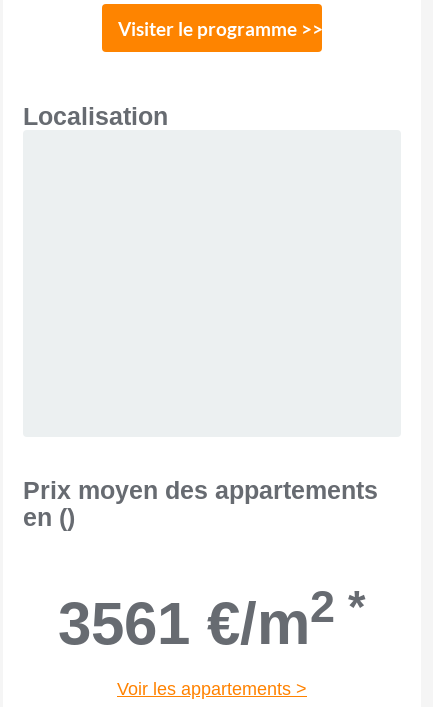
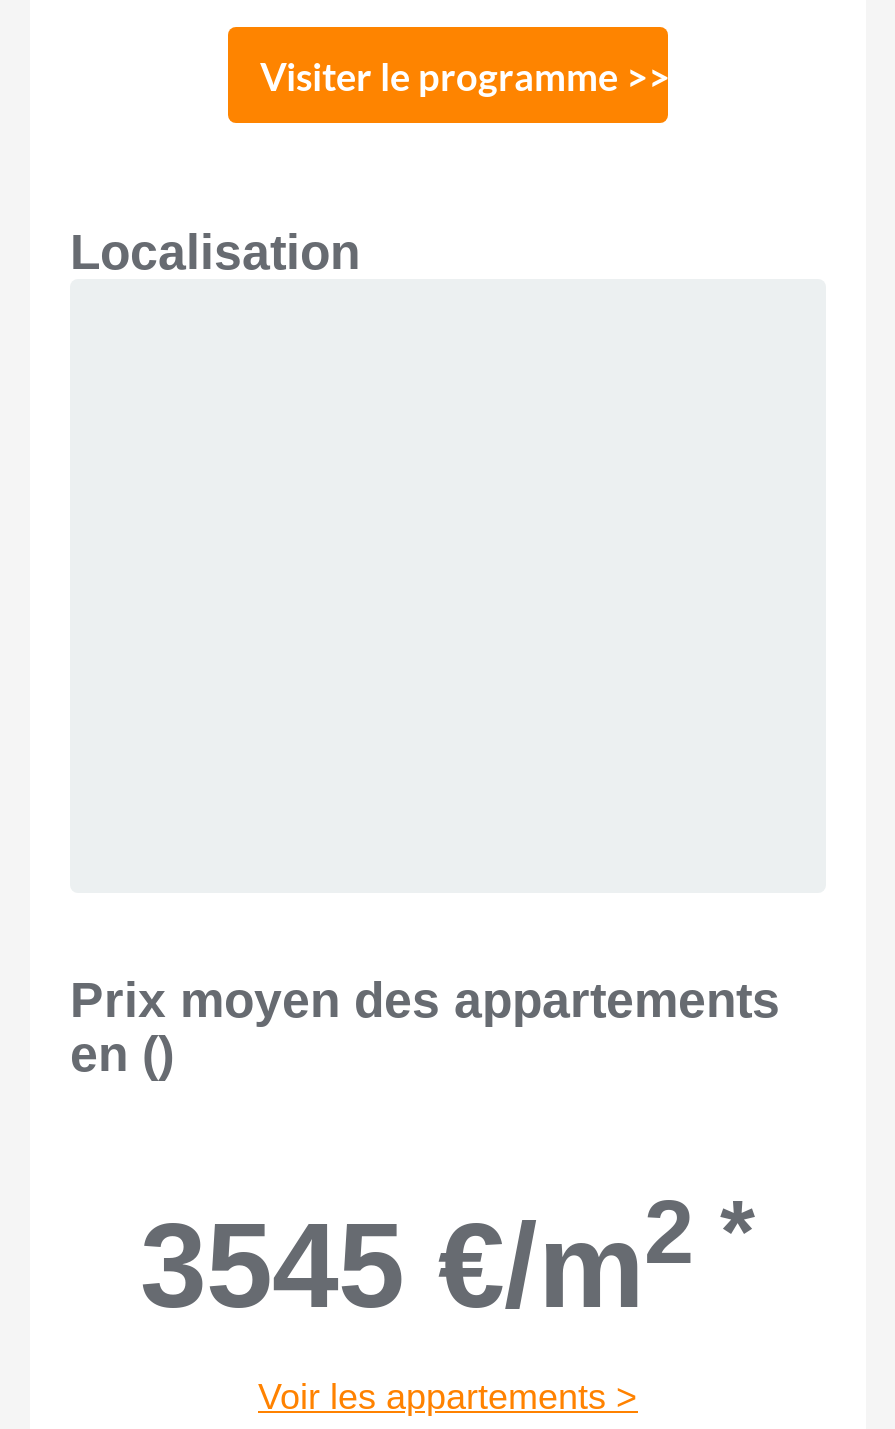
[58,580,366,657] 3561 €/m2 * -> [140,1180,756,1333] 3545 €/m2 *

